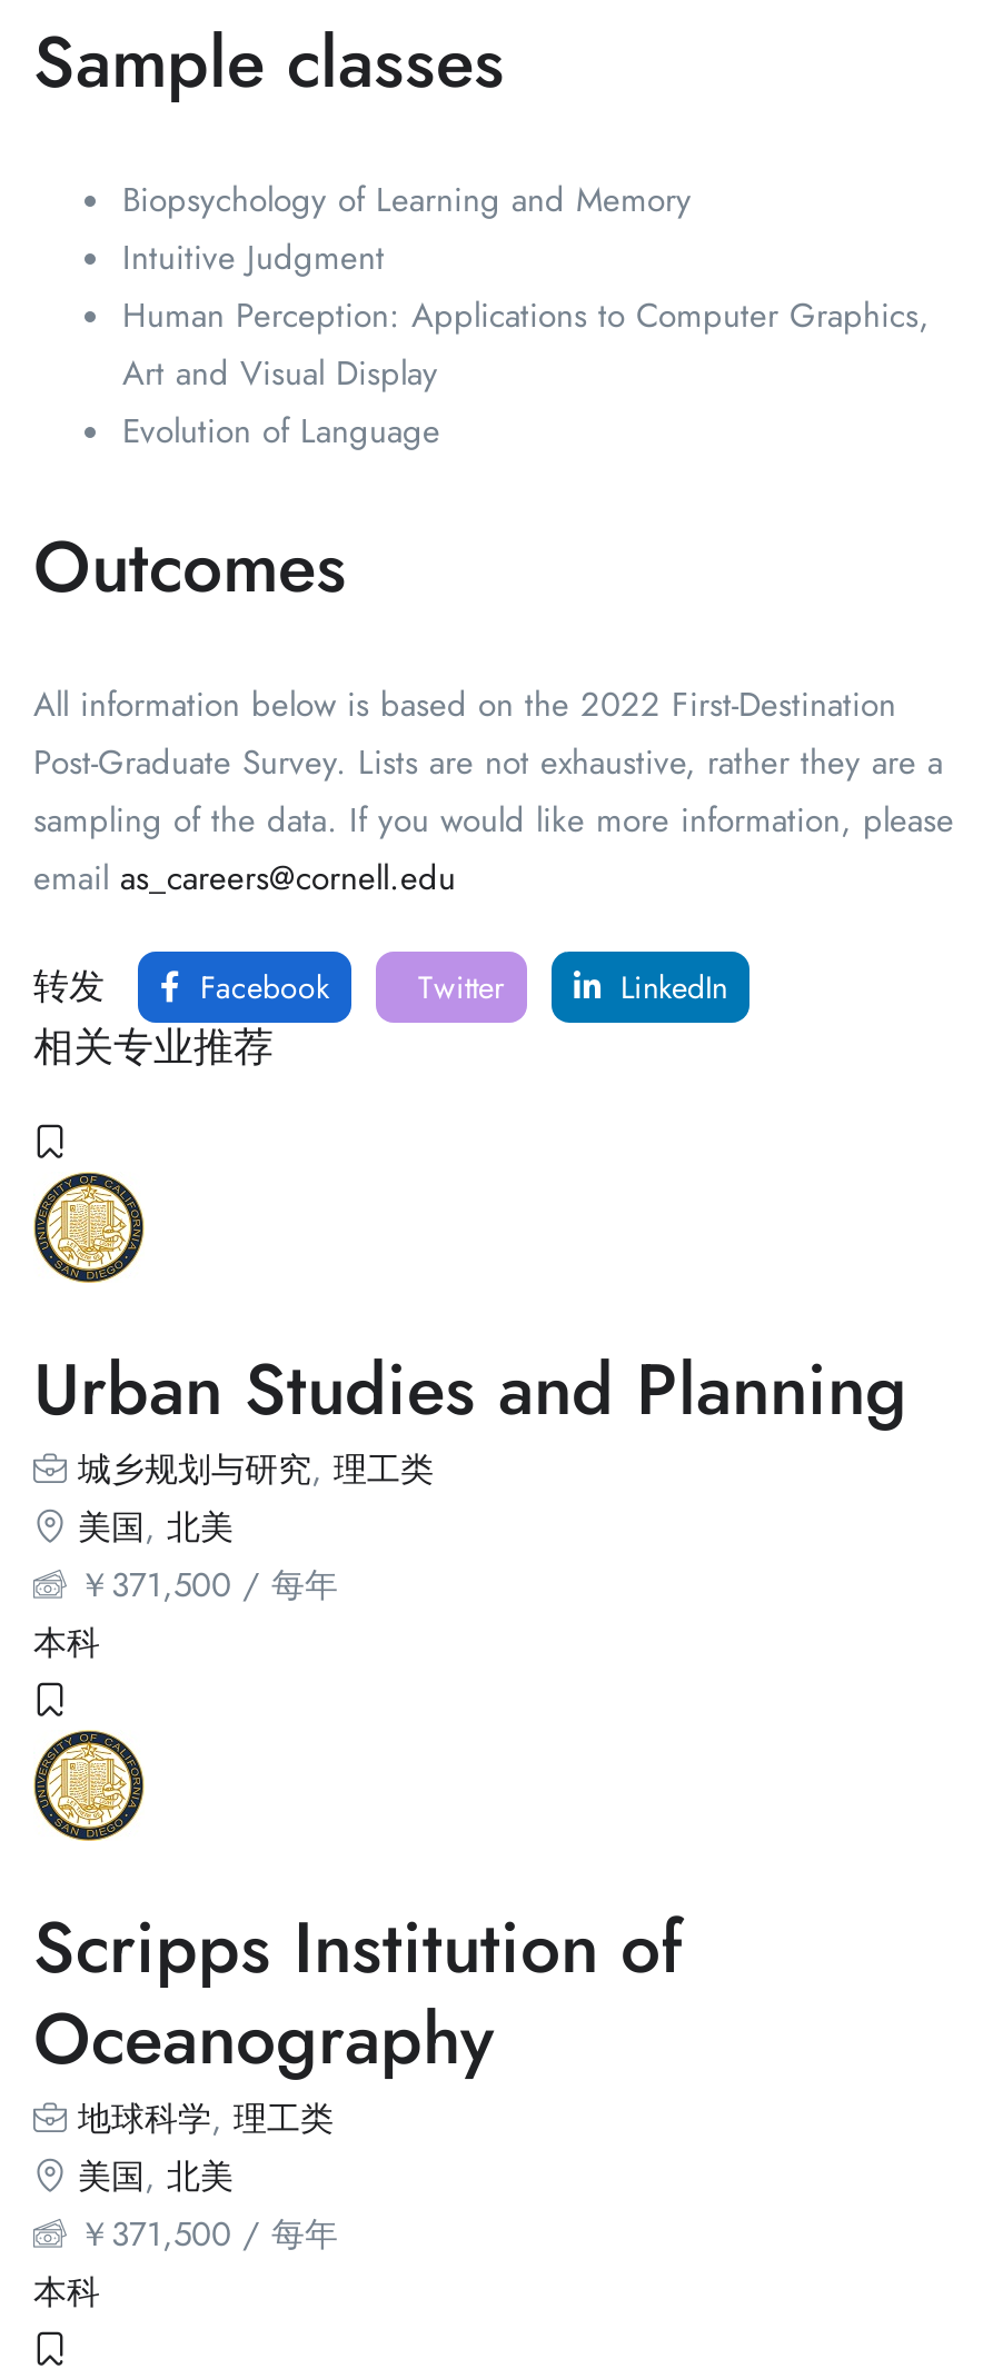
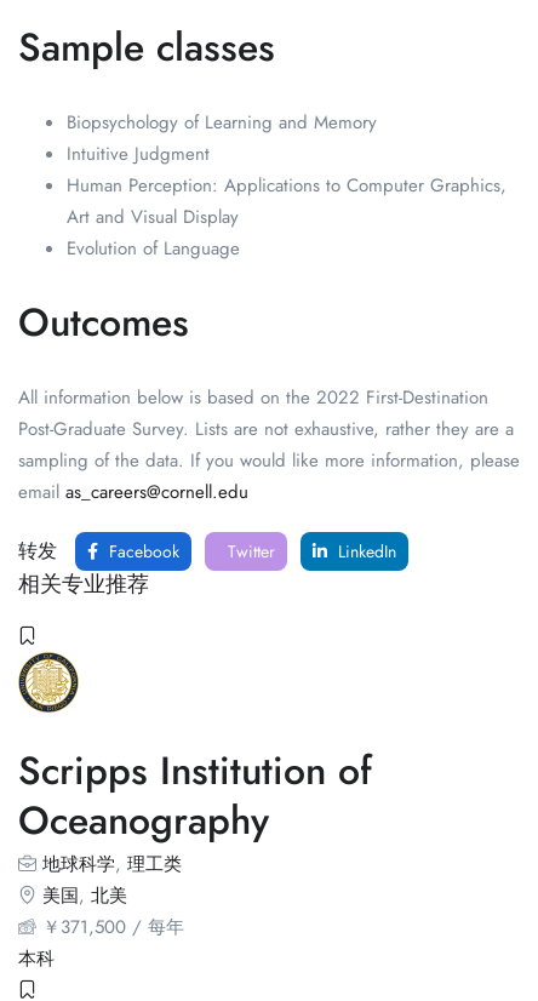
[33,1338,907,1668] Urban Studies and Planning | 城乡规划与研究,理工类 | 美国,北美 | ￥371,500 / 每年 | 本科 -> none

